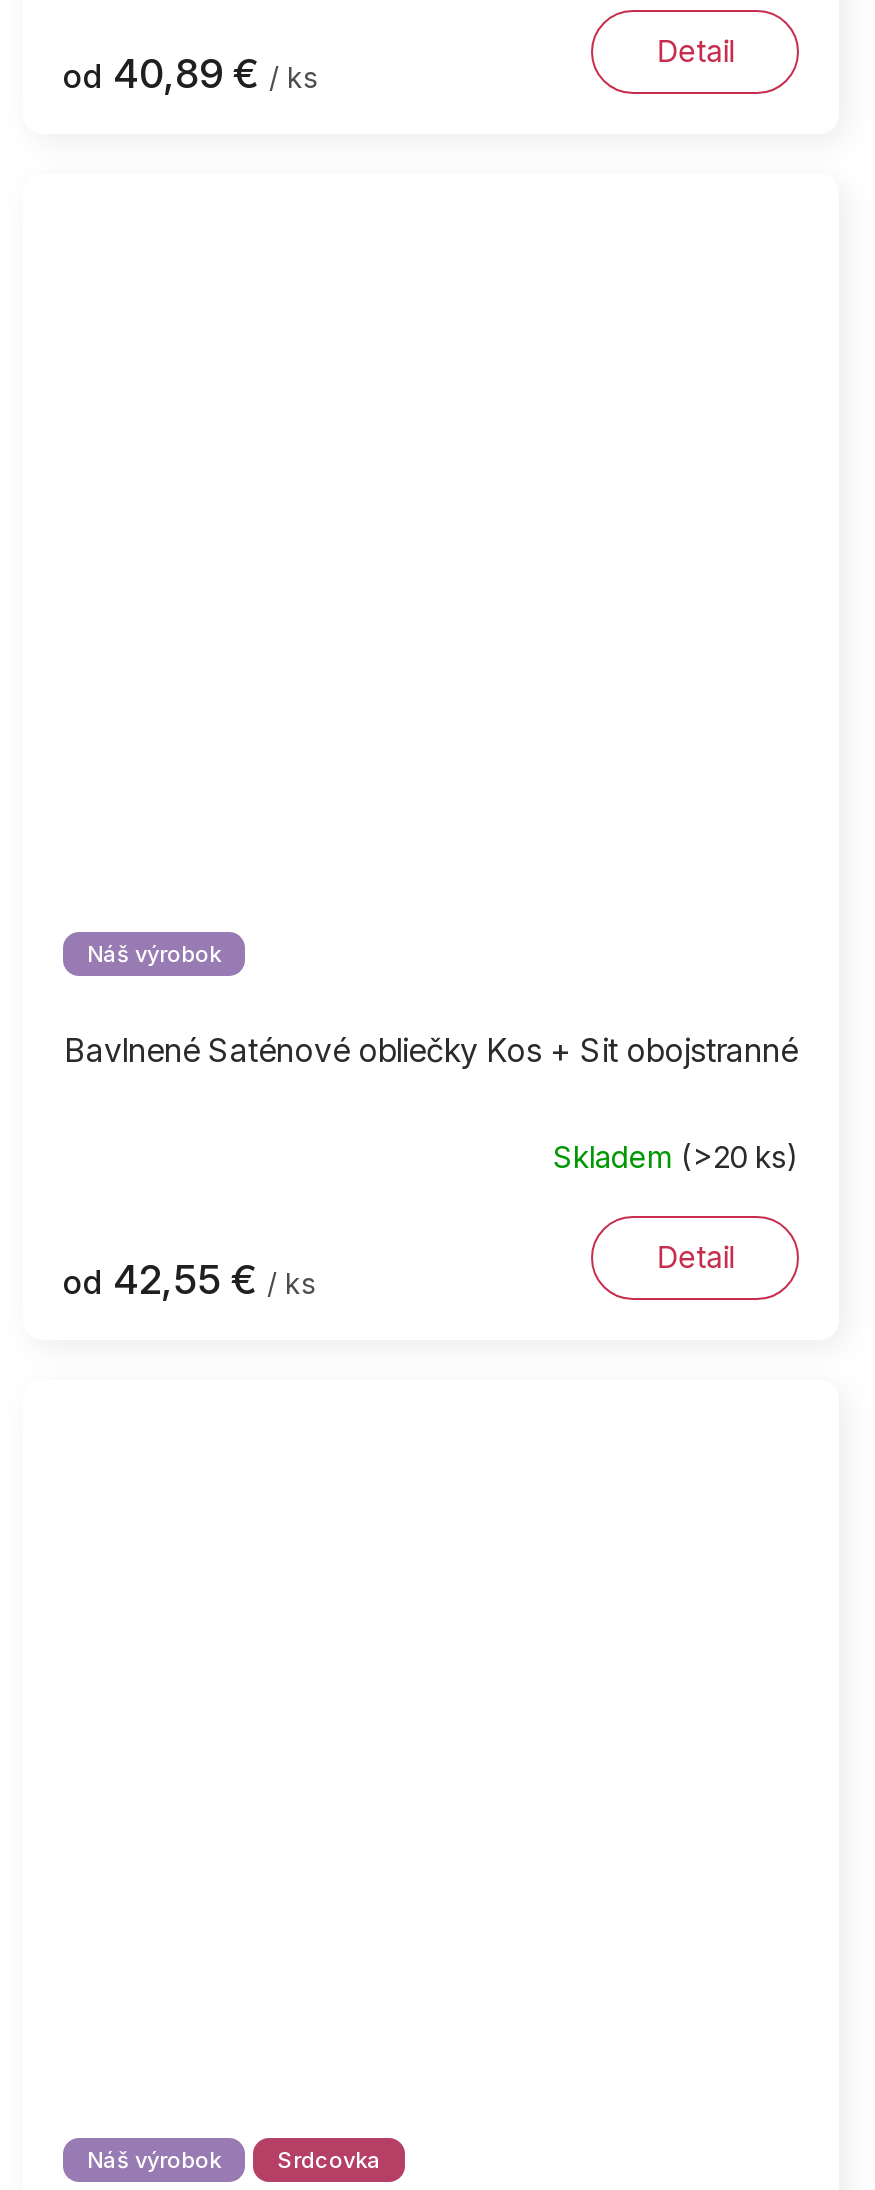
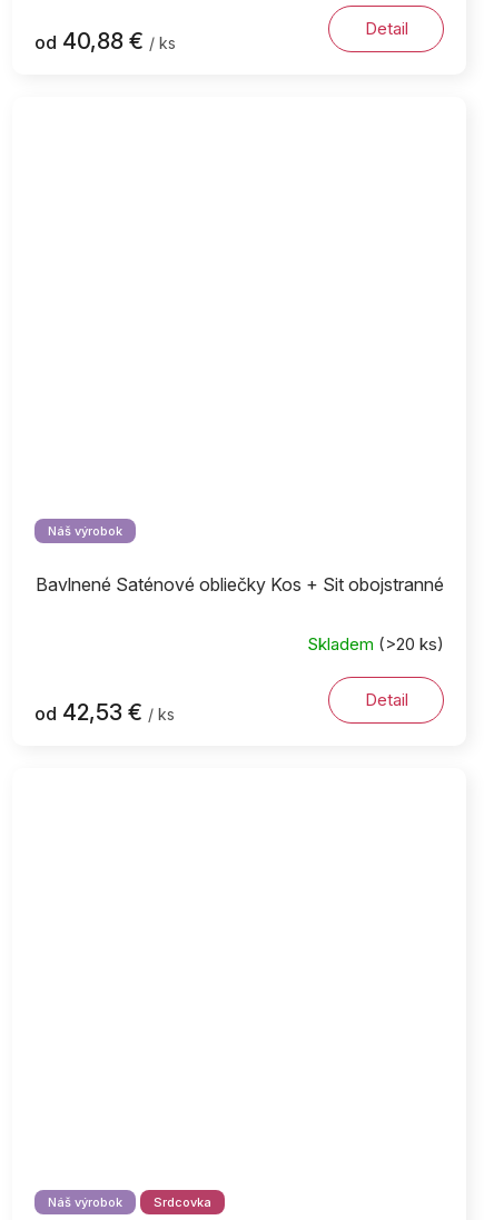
[63,50,317,98] od 40,89 €/ ks -> [34,28,176,54] od 40,88 €/ ks
[63,1256,315,1304] od 42,55 €/ ks -> [34,699,175,726] od 42,53 €/ ks

